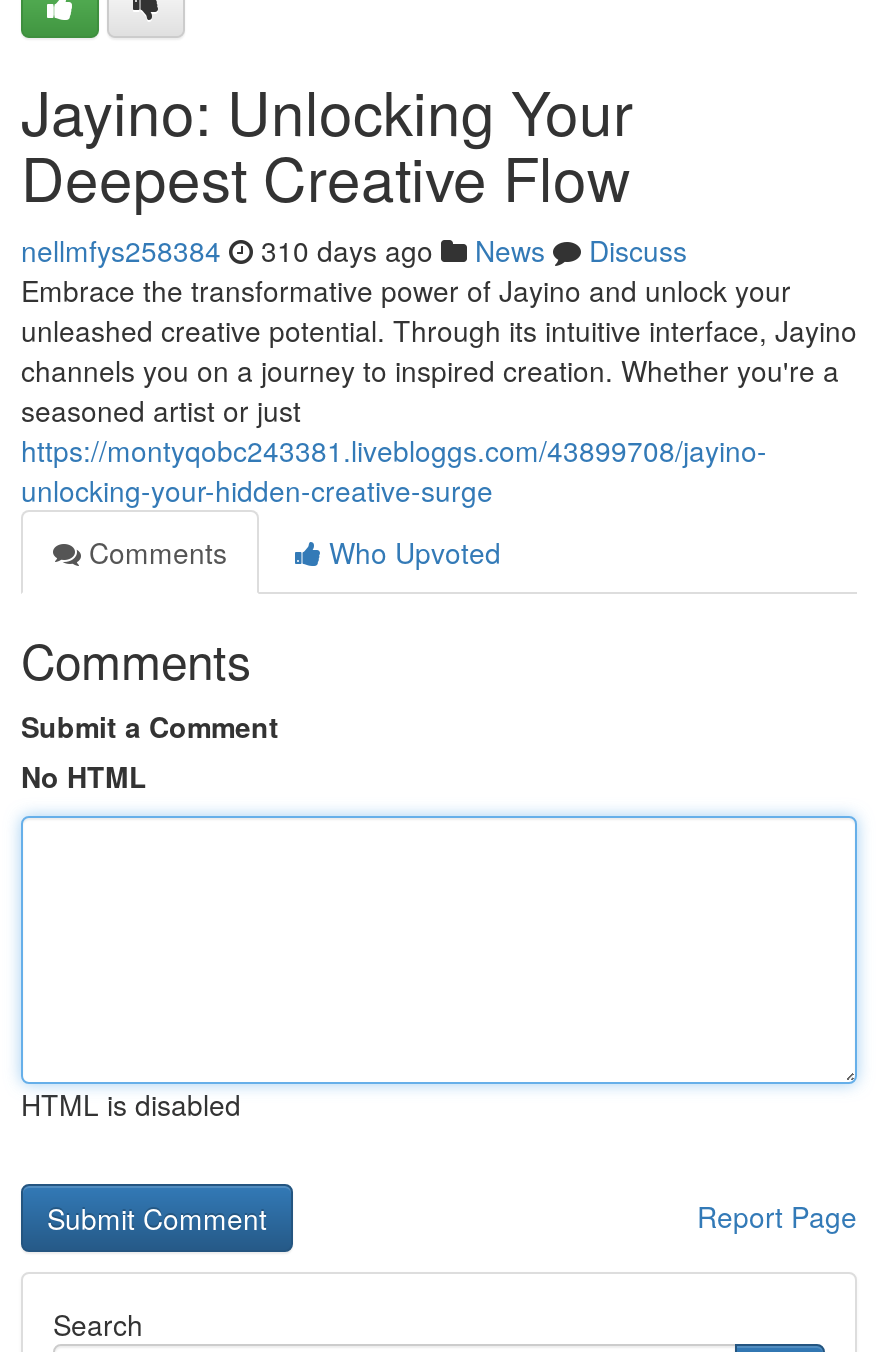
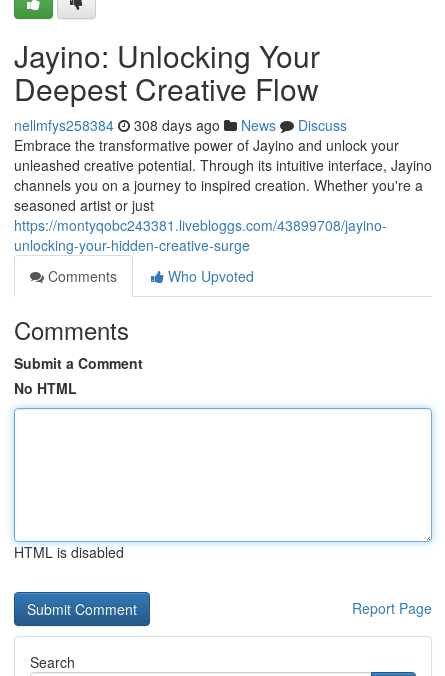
[21,230,687,270] nellmfys258384 310 days ago News Discuss -> [14,115,347,135] nellmfys258384 308 days ago News Discuss

